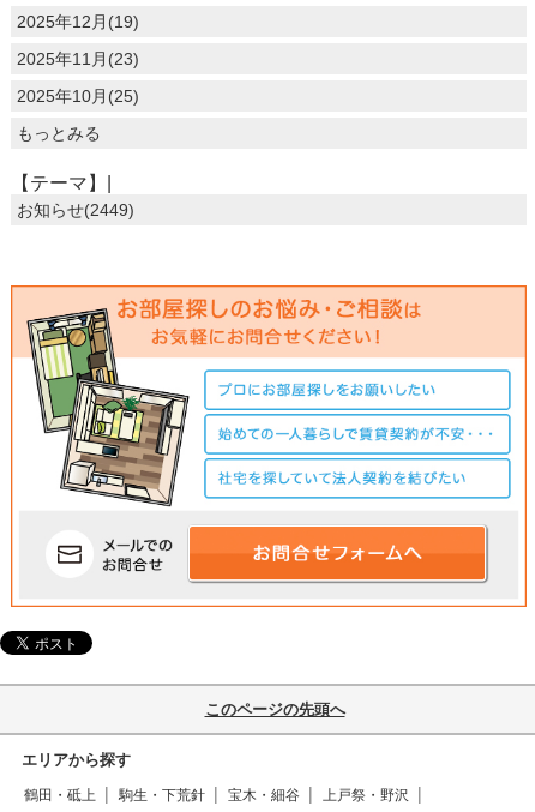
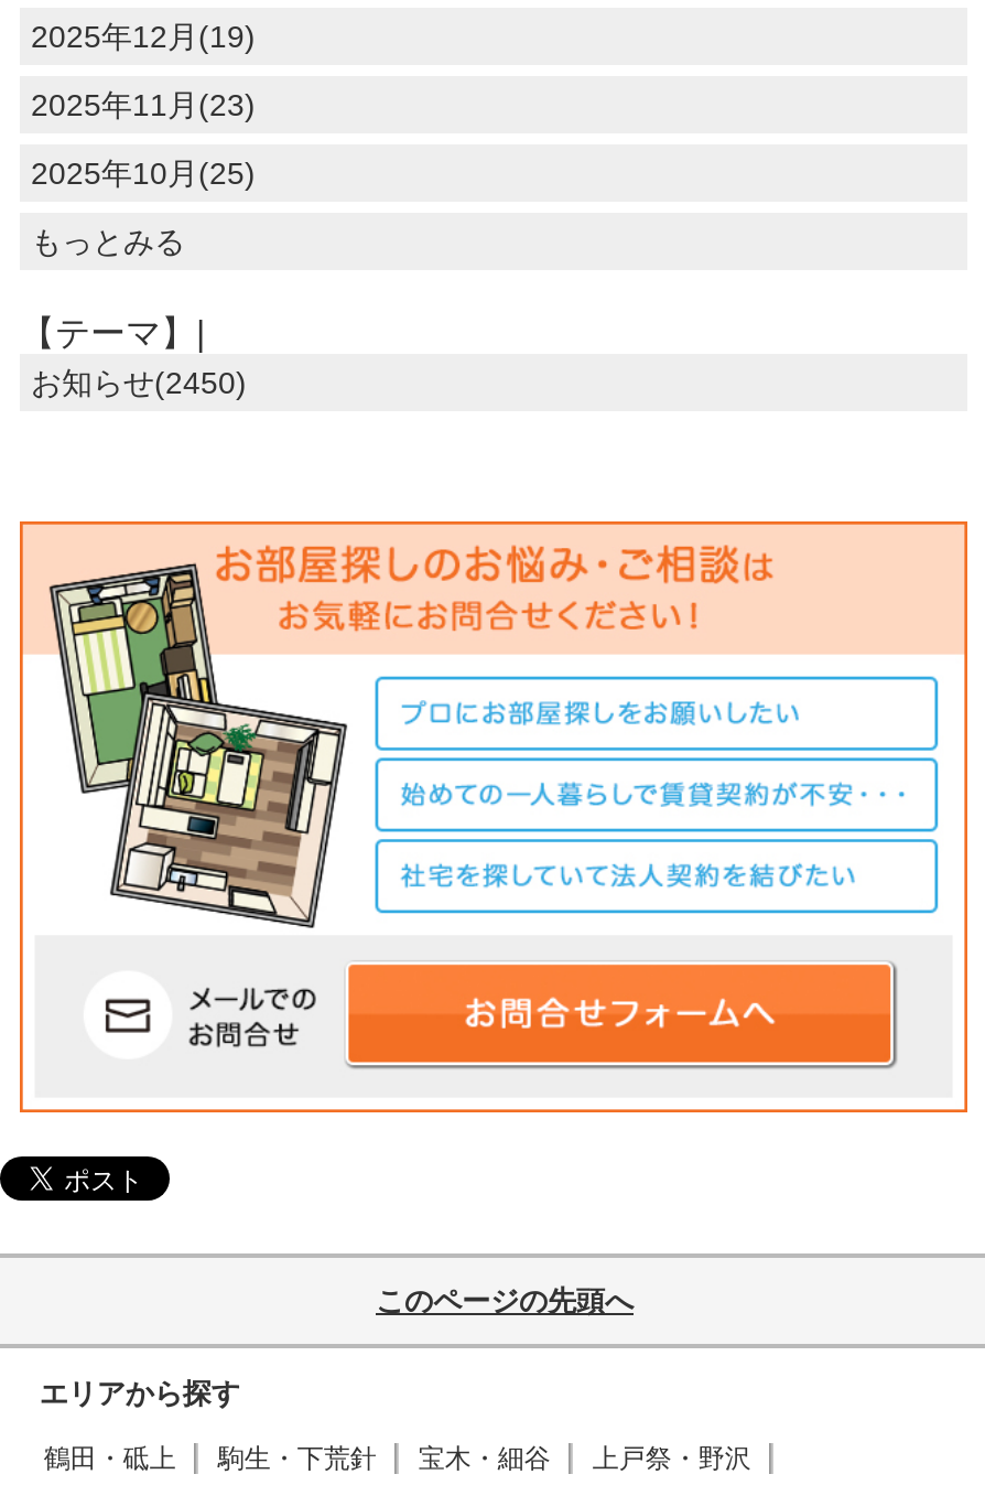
[17,200,134,219] お知らせ(2449) -> [31,364,247,400] お知らせ(2450)

